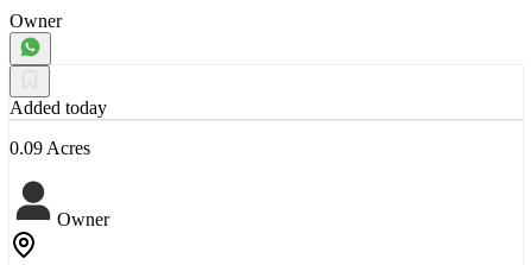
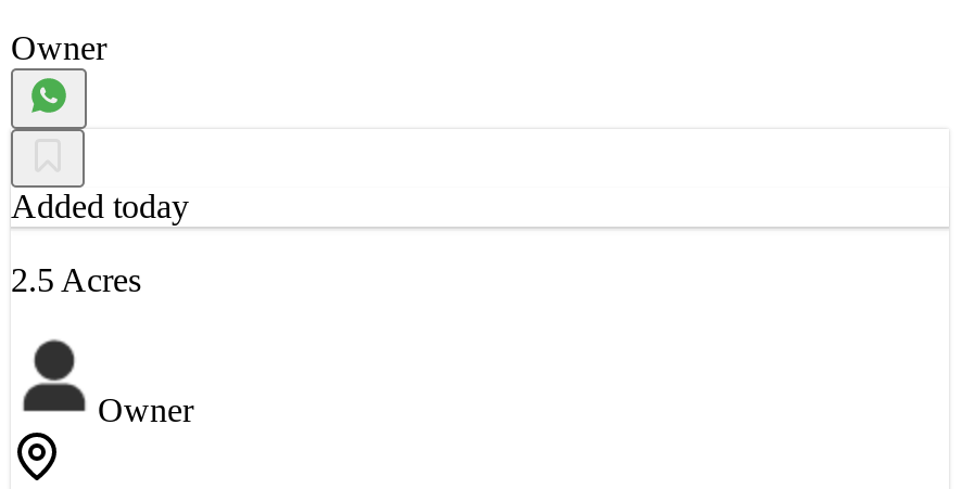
[10,138,90,159] 0.09 Acres -> [11,262,141,299] 2.5 Acres

